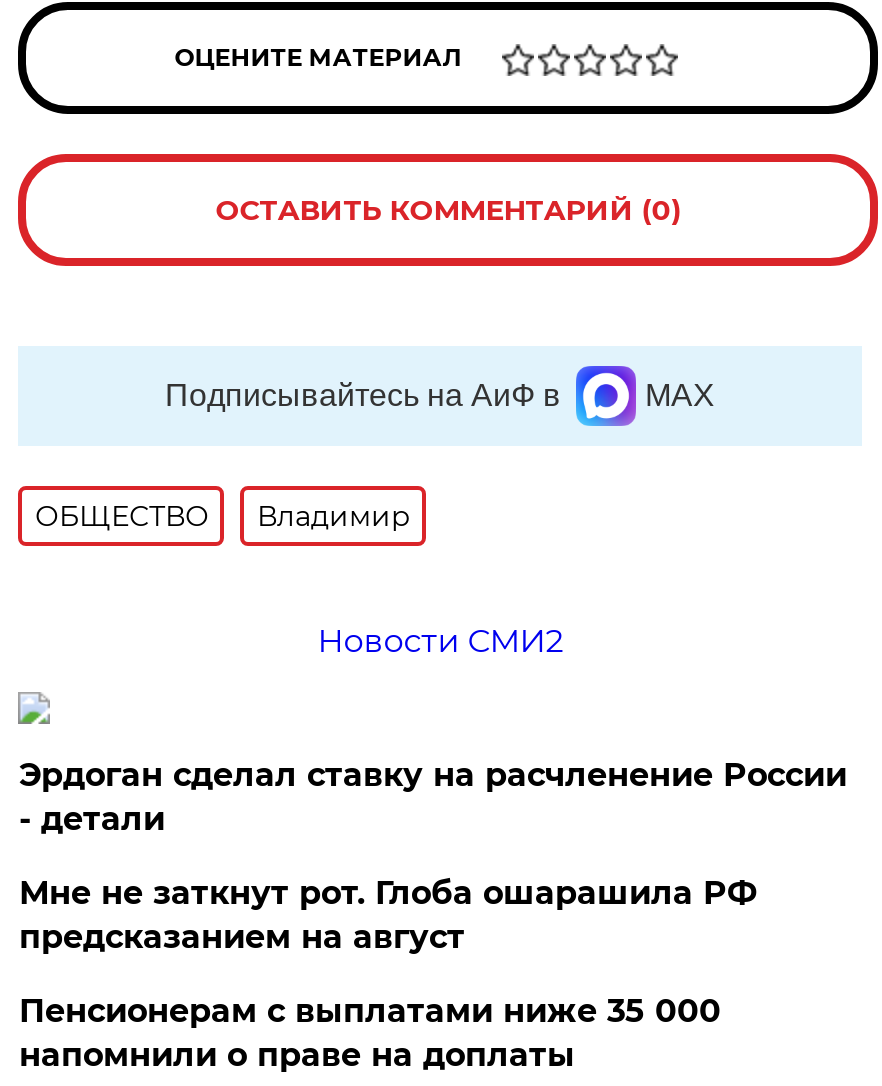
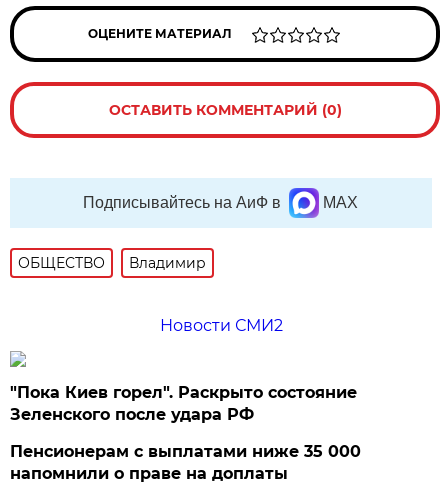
[19,756,847,956] Эрдоган сделал ставку на расчленение России | - детали | Мне не заткнут рот. Глоба ошарашила РФ | предсказанием на август -> [10,383,357,424] "Пока Киев горел". Раскрыто состояние | Зеленского после удара РФ

